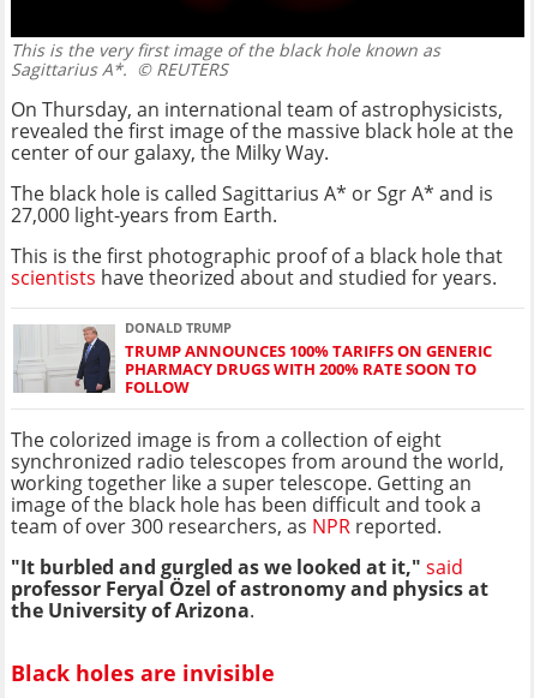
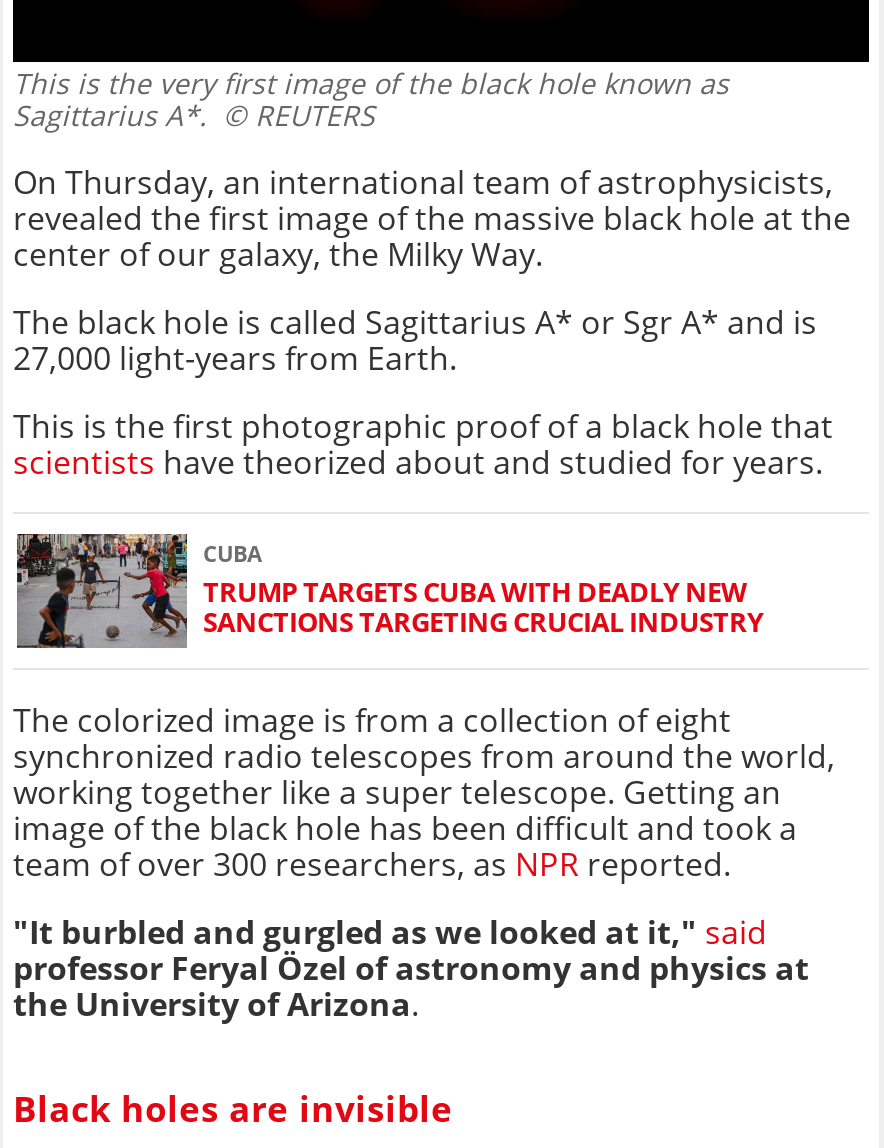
[14,318,492,397] [image] | DONALD TRUMP | TRUMP ANNOUNCES 100% TARIFFS ON GENERIC | PHARMACY DRUGS WITH 200% RATE SOON TO | FOLLOW -> [15,532,763,650] [image] | CUBA | TRUMP TARGETS CUBA WITH DEADLY NEW | SANCTIONS TARGETING CRUCIAL INDUSTRY

